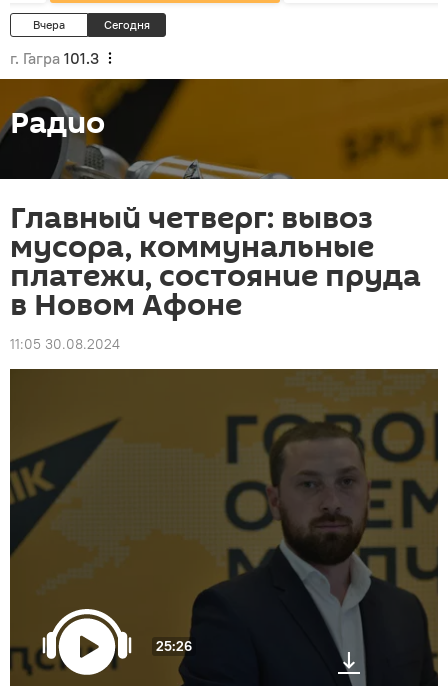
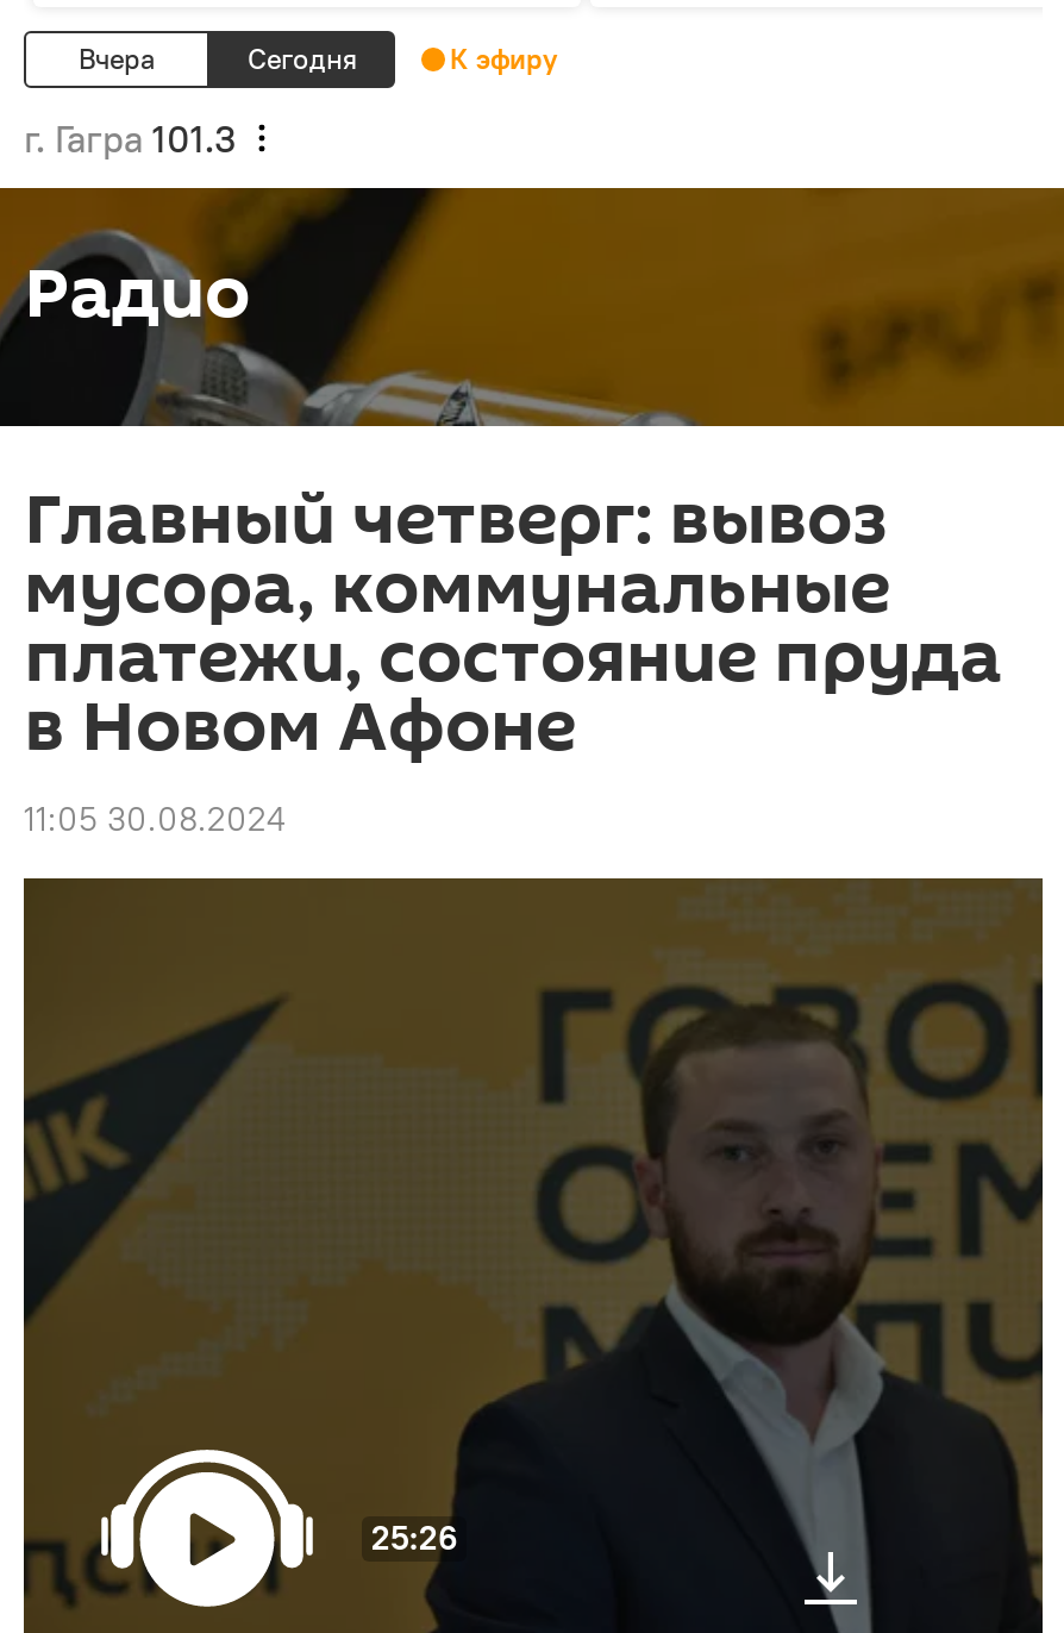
none -> [450,40,557,76] К эфиру

